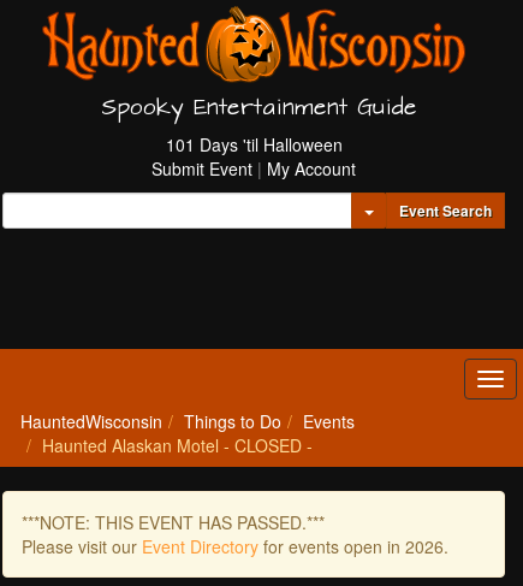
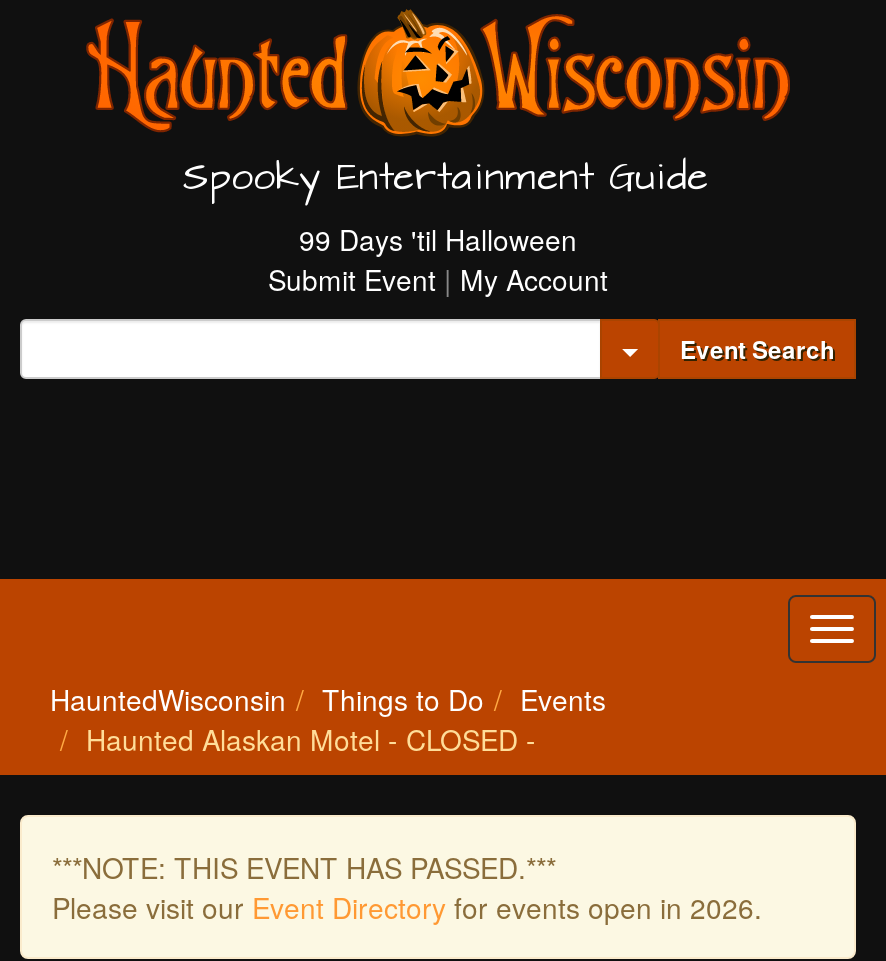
[165,132,342,156] 101 Days 'til Halloween -> [299,219,577,259] 99 Days 'til Halloween

